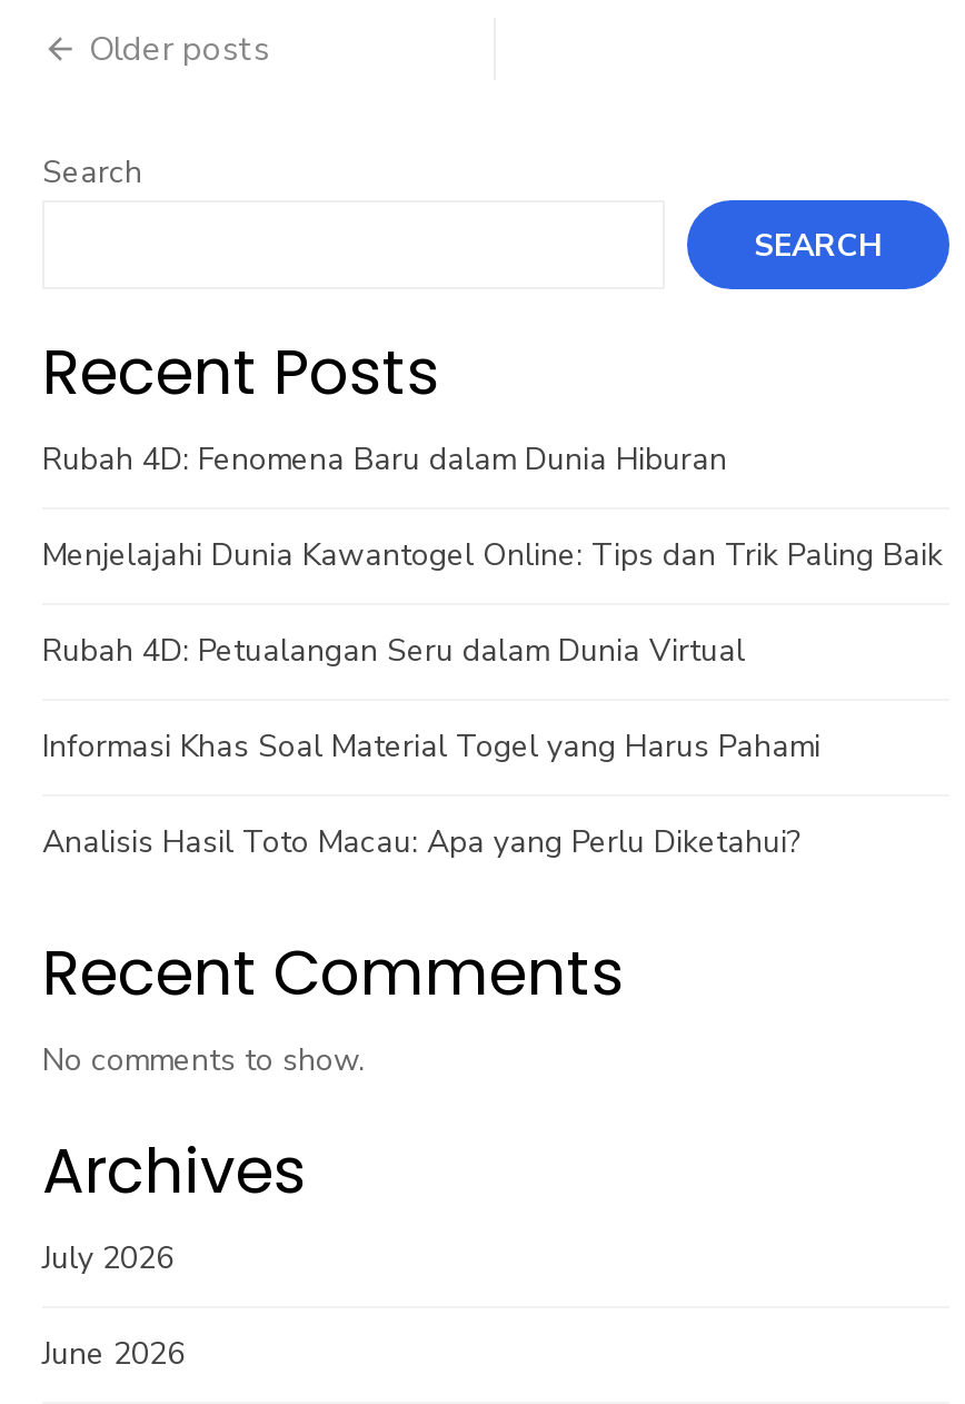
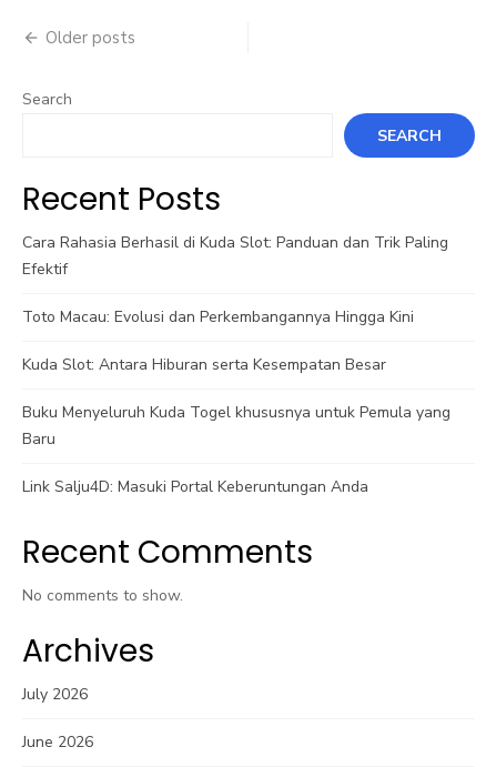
[42,438,727,481] Rubah 4D: Fenomena Baru dalam Dunia Hiburan -> [22,232,448,280] Cara Rahasia Berhasil di Kuda Slot: Panduan dan Trik Paling | Efektif
[42,534,943,576] Menjelajahi Dunia Kawantogel Online: Tips dan Trik Paling Baik -> [22,306,414,327] Toto Macau: Evolusi dan Perkembangannya Hingga Kini
[42,630,745,672] Rubah 4D: Petualangan Seru dalam Dunia Virtual -> [22,354,386,375] Kuda Slot: Antara Hiburan serta Kesempatan Besar
[42,725,820,768] Informasi Khas Soal Material Togel yang Harus Pahami -> [22,402,451,450] Buku Menyeluruh Kuda Togel khususnya untuk Pemula yang | Baru
[42,821,800,863] Analisis Hasil Toto Macau: Apa yang Perlu Diketahui? -> [22,476,368,497] Link Salju4D: Masuki Portal Keberuntungan Anda

